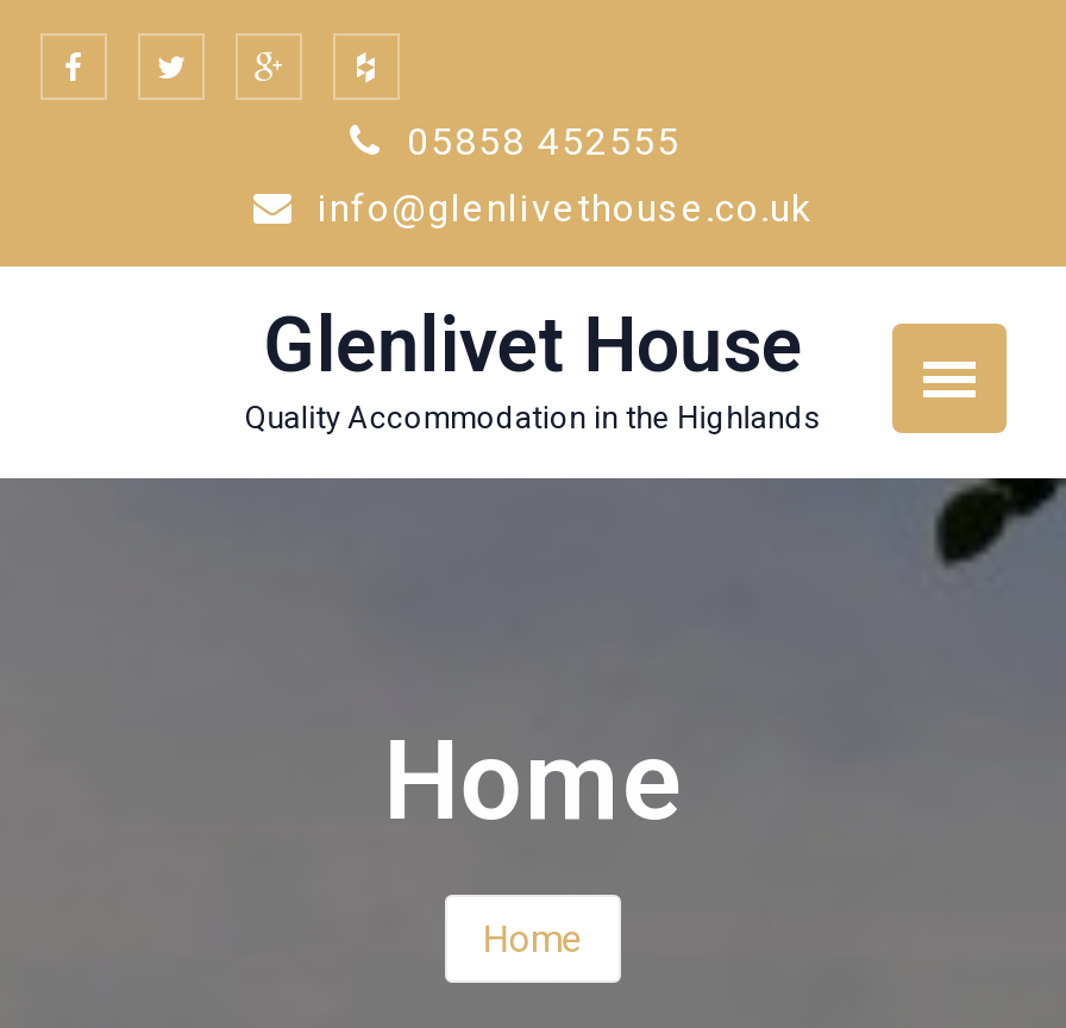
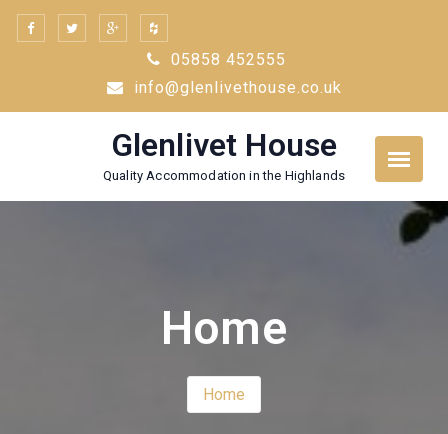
[935,478,1059,581] [image] -> [394,202,445,245] [image]

